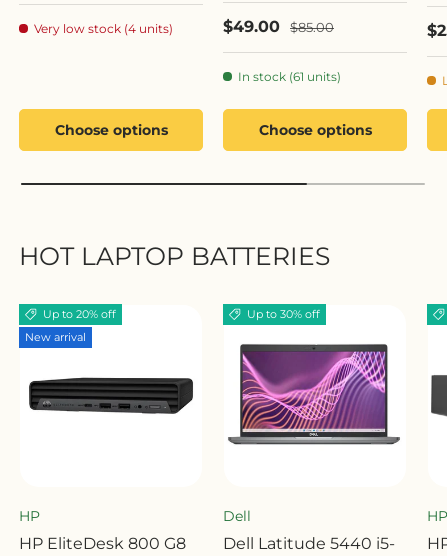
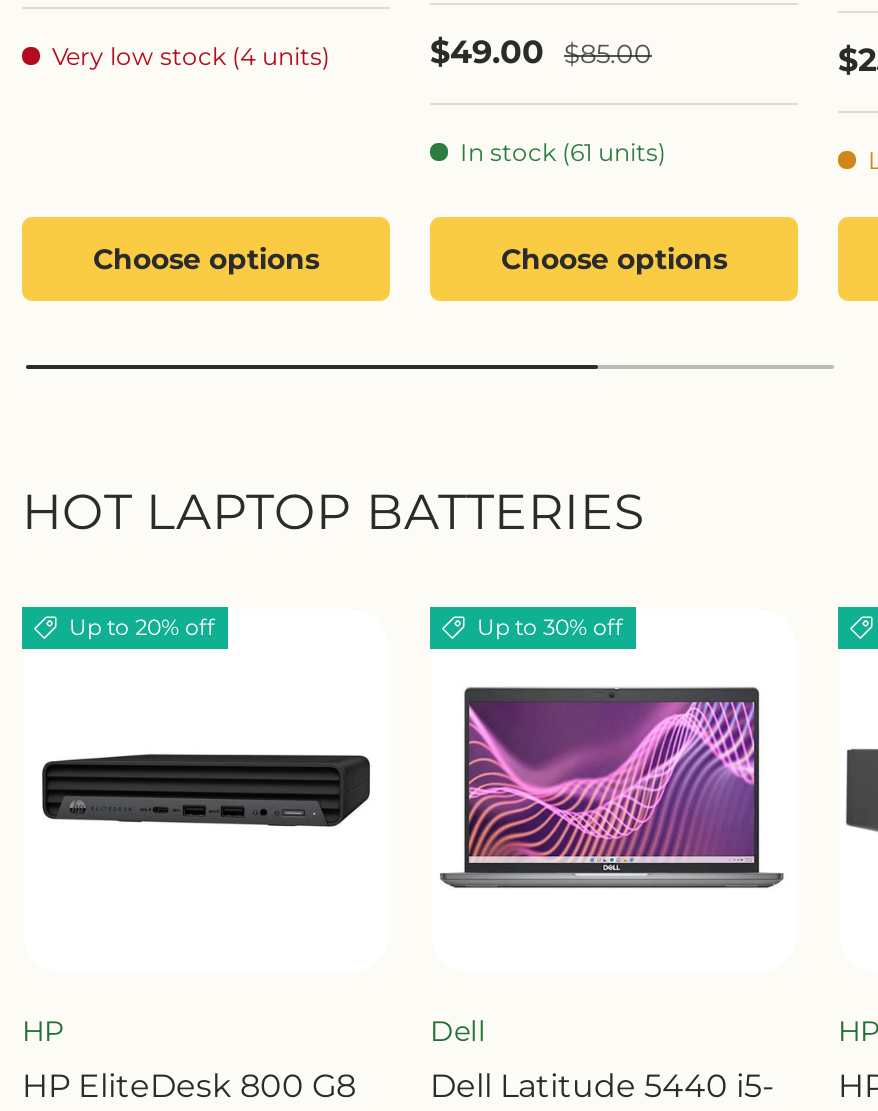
[25,330,86,344] New arrival -> none

